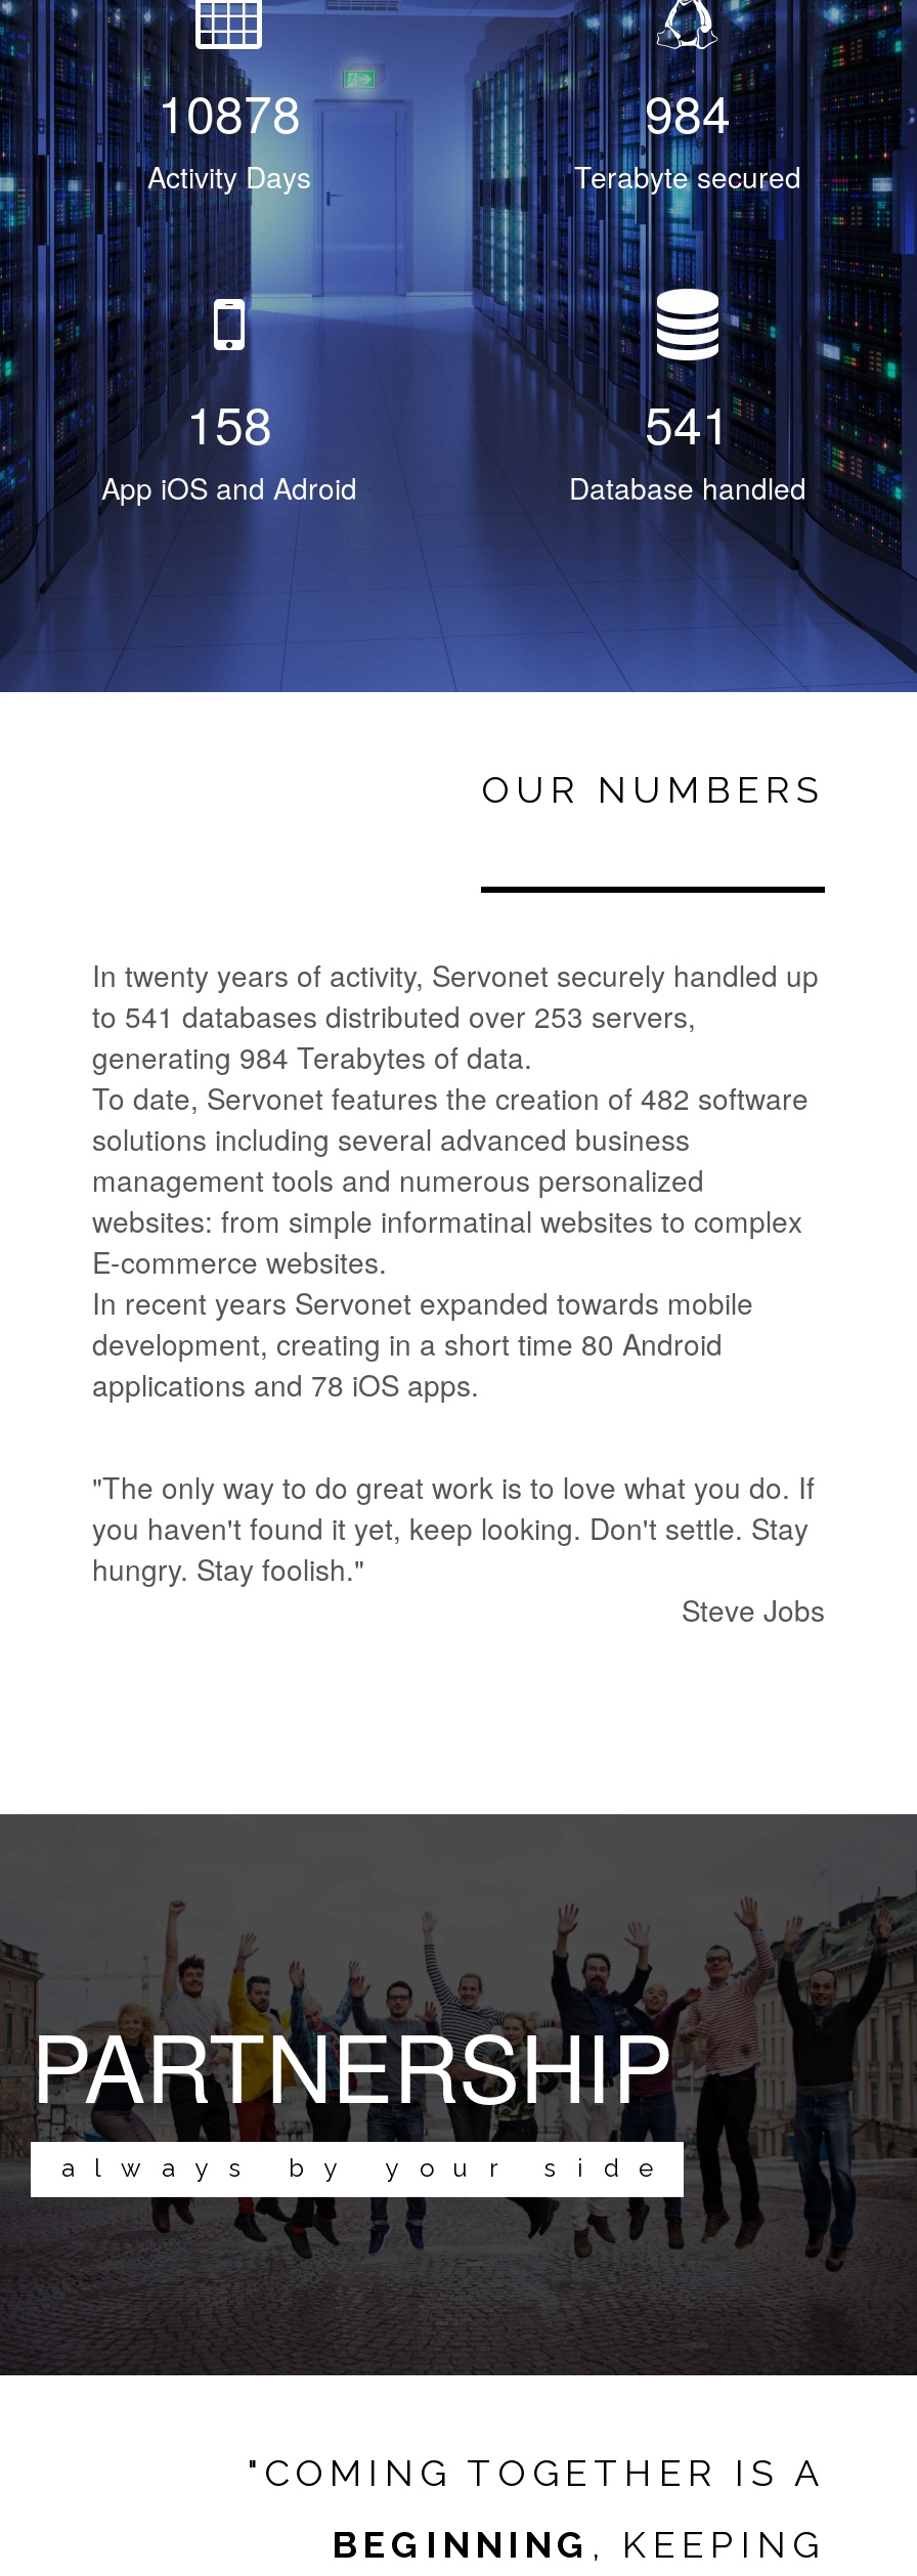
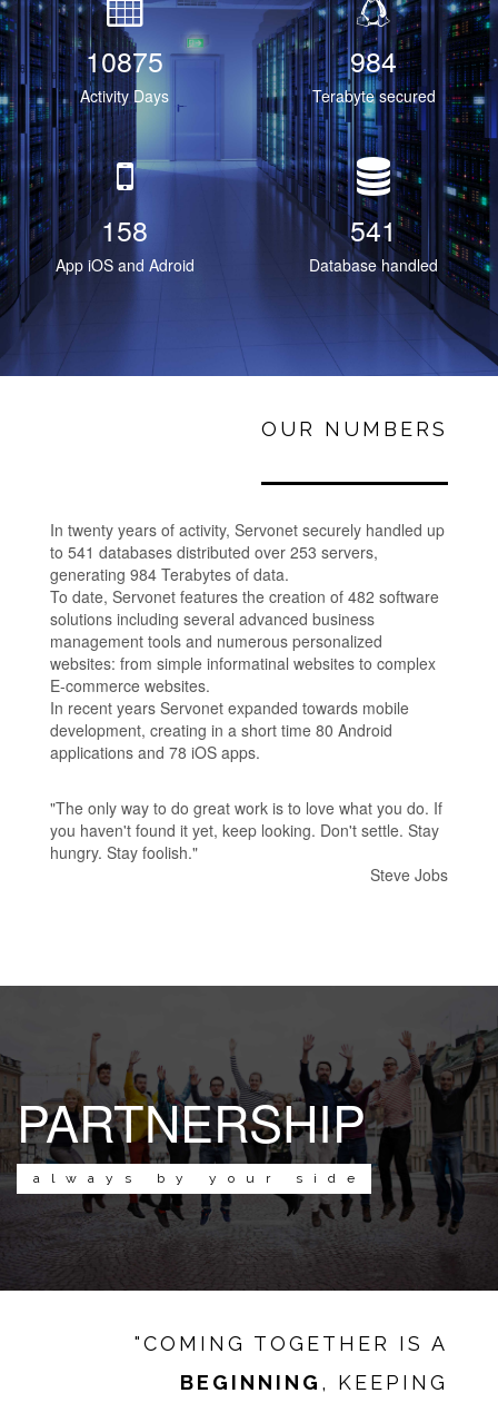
[158,74,301,147] 10878 -> [86,40,163,80] 10875

